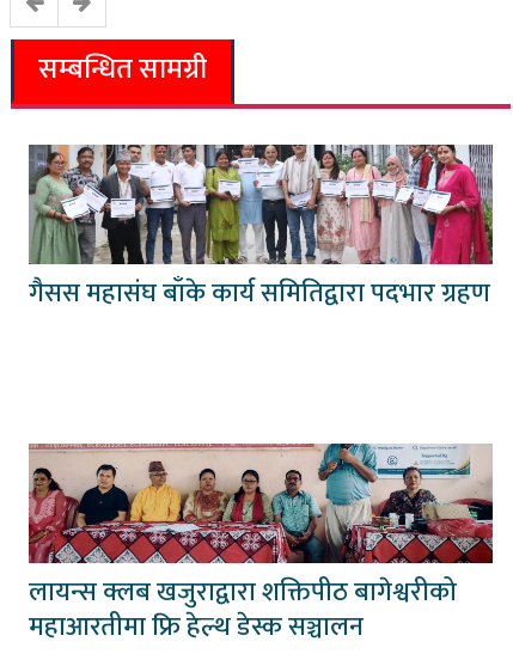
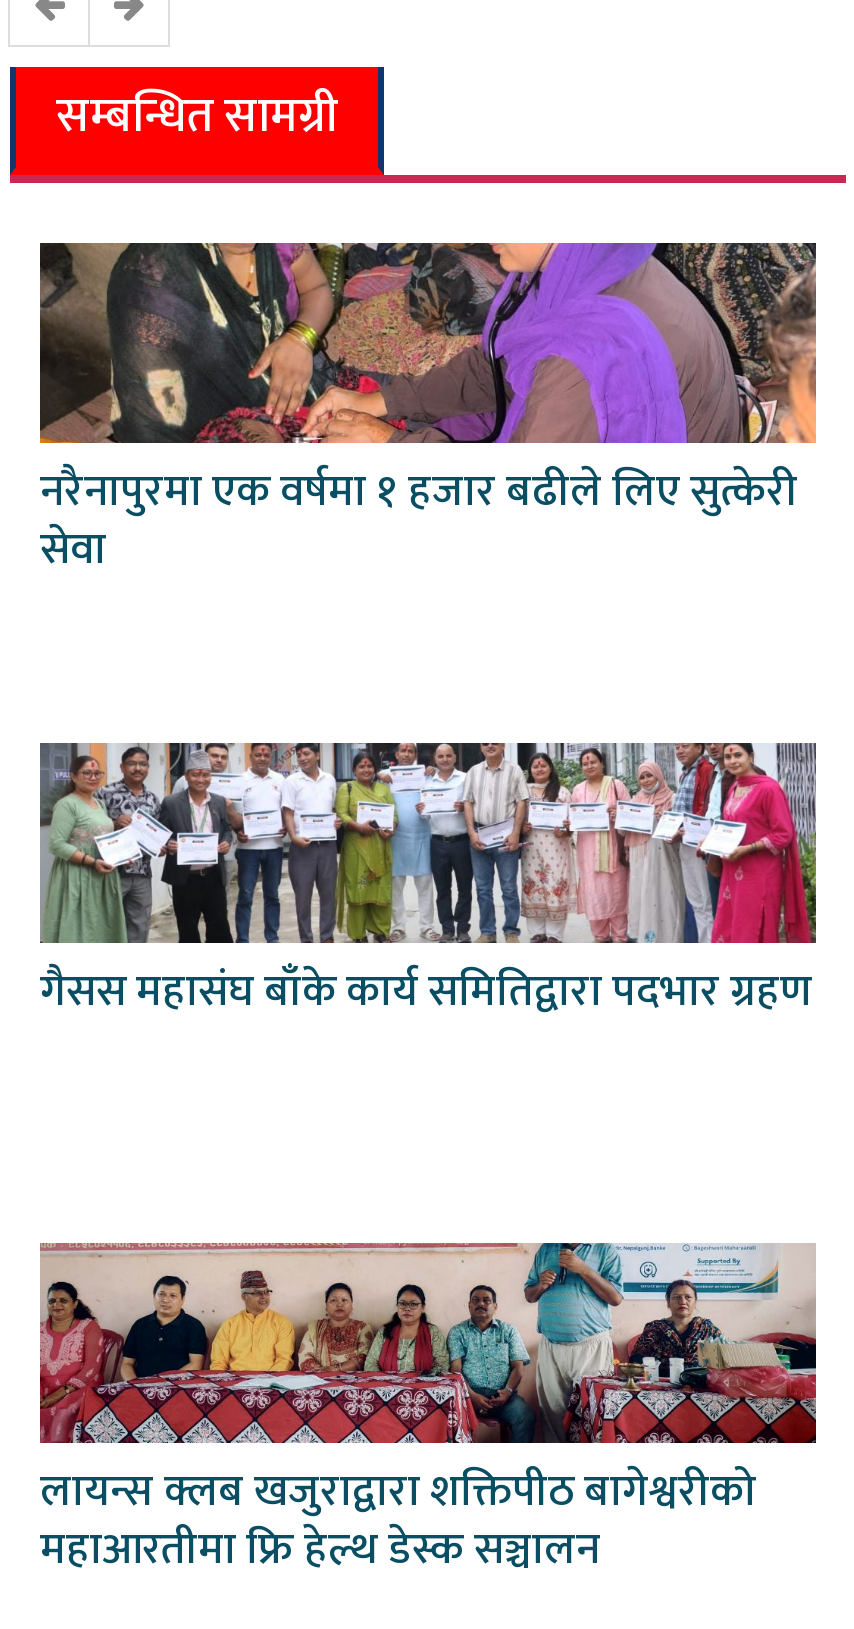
none -> [40,242,818,586] [image] | नरैनापुरमा एक वर्षमा १ हजार बढीले लिए सुत्केरी | सेवा

